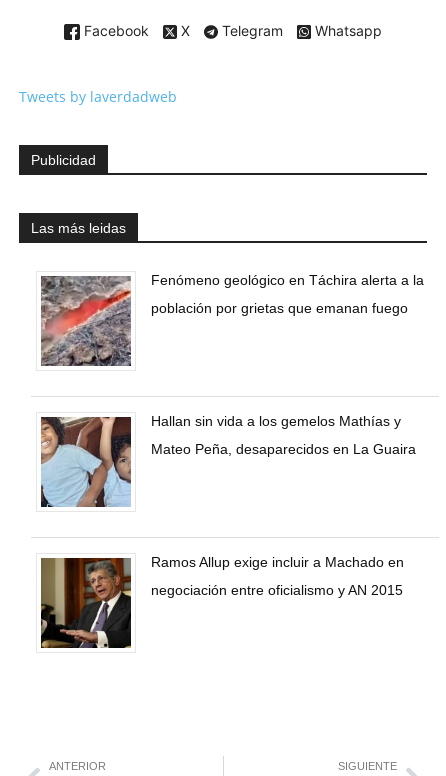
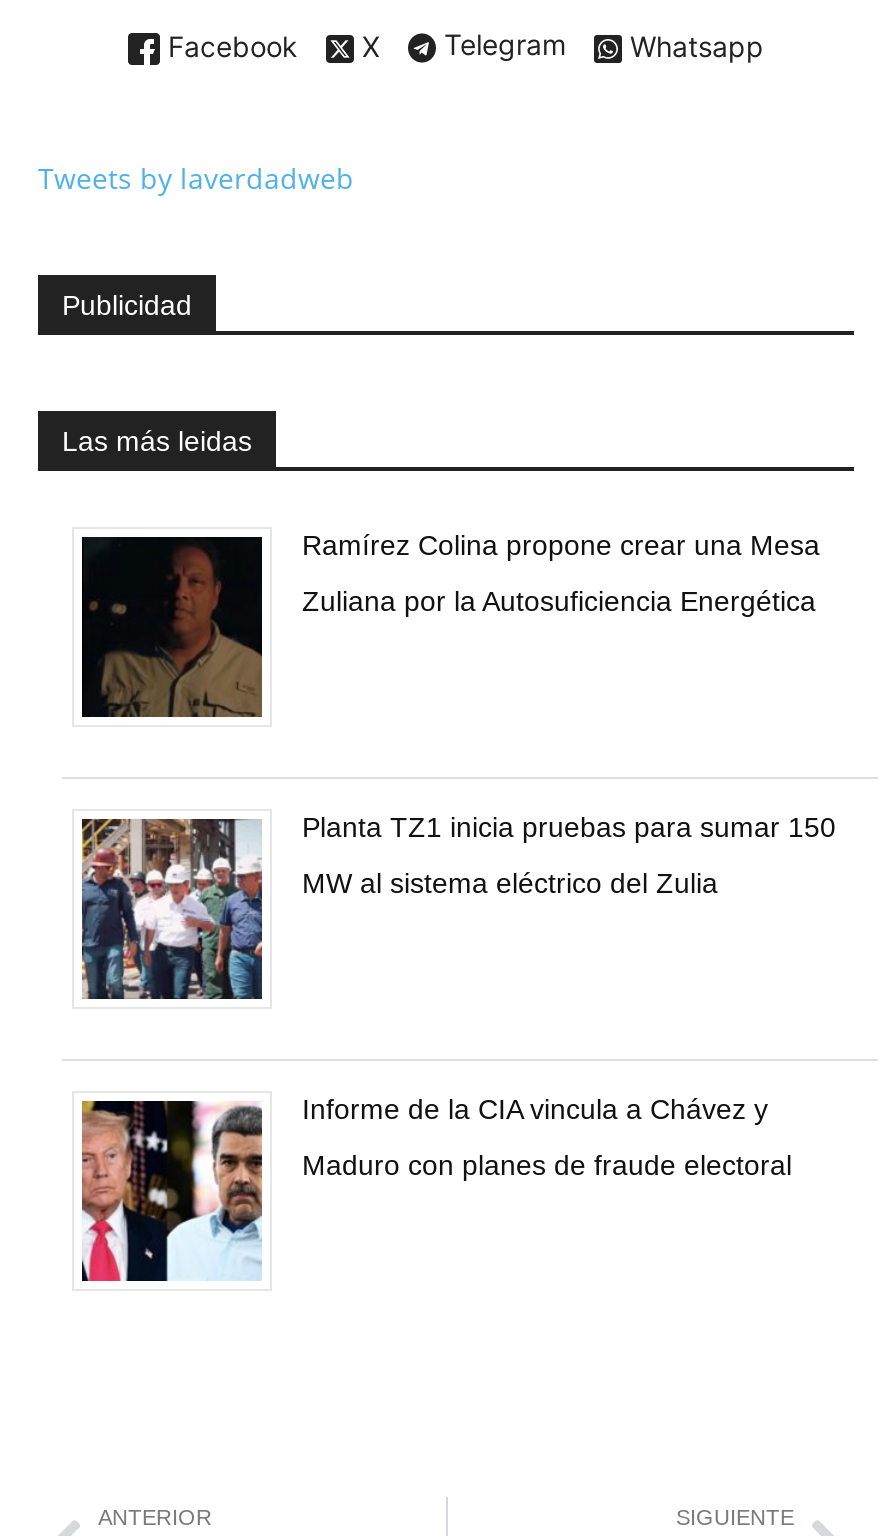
[40,272,424,367] [image] | Fenómeno geológico en Táchira alerta a la -> [80,528,820,718] [image] | Ramírez Colina propone crear una Mesa
[151,300,408,316] población por grietas que emanan fuego -> [302,584,816,616] Zuliana por la Autosuficiencia Energética
[40,413,401,508] [image] | Hallan sin vida a los gemelos Mathías y -> [80,810,836,1002] [image] | Planta TZ1 inicia pruebas para sumar 150
[151,441,416,457] Mateo Peña, desaparecidos en La Guaira -> [302,866,718,898] MW al sistema eléctrico del Zulia
[40,554,404,649] [image] | Ramos Allup exige incluir a Machado en -> [80,1092,768,1284] [image] | Informe de la CIA vincula a Chávez y
[151,582,403,598] negociación entre oficialismo y AN 2015 -> [302,1148,792,1180] Maduro con planes de fraude electoral

